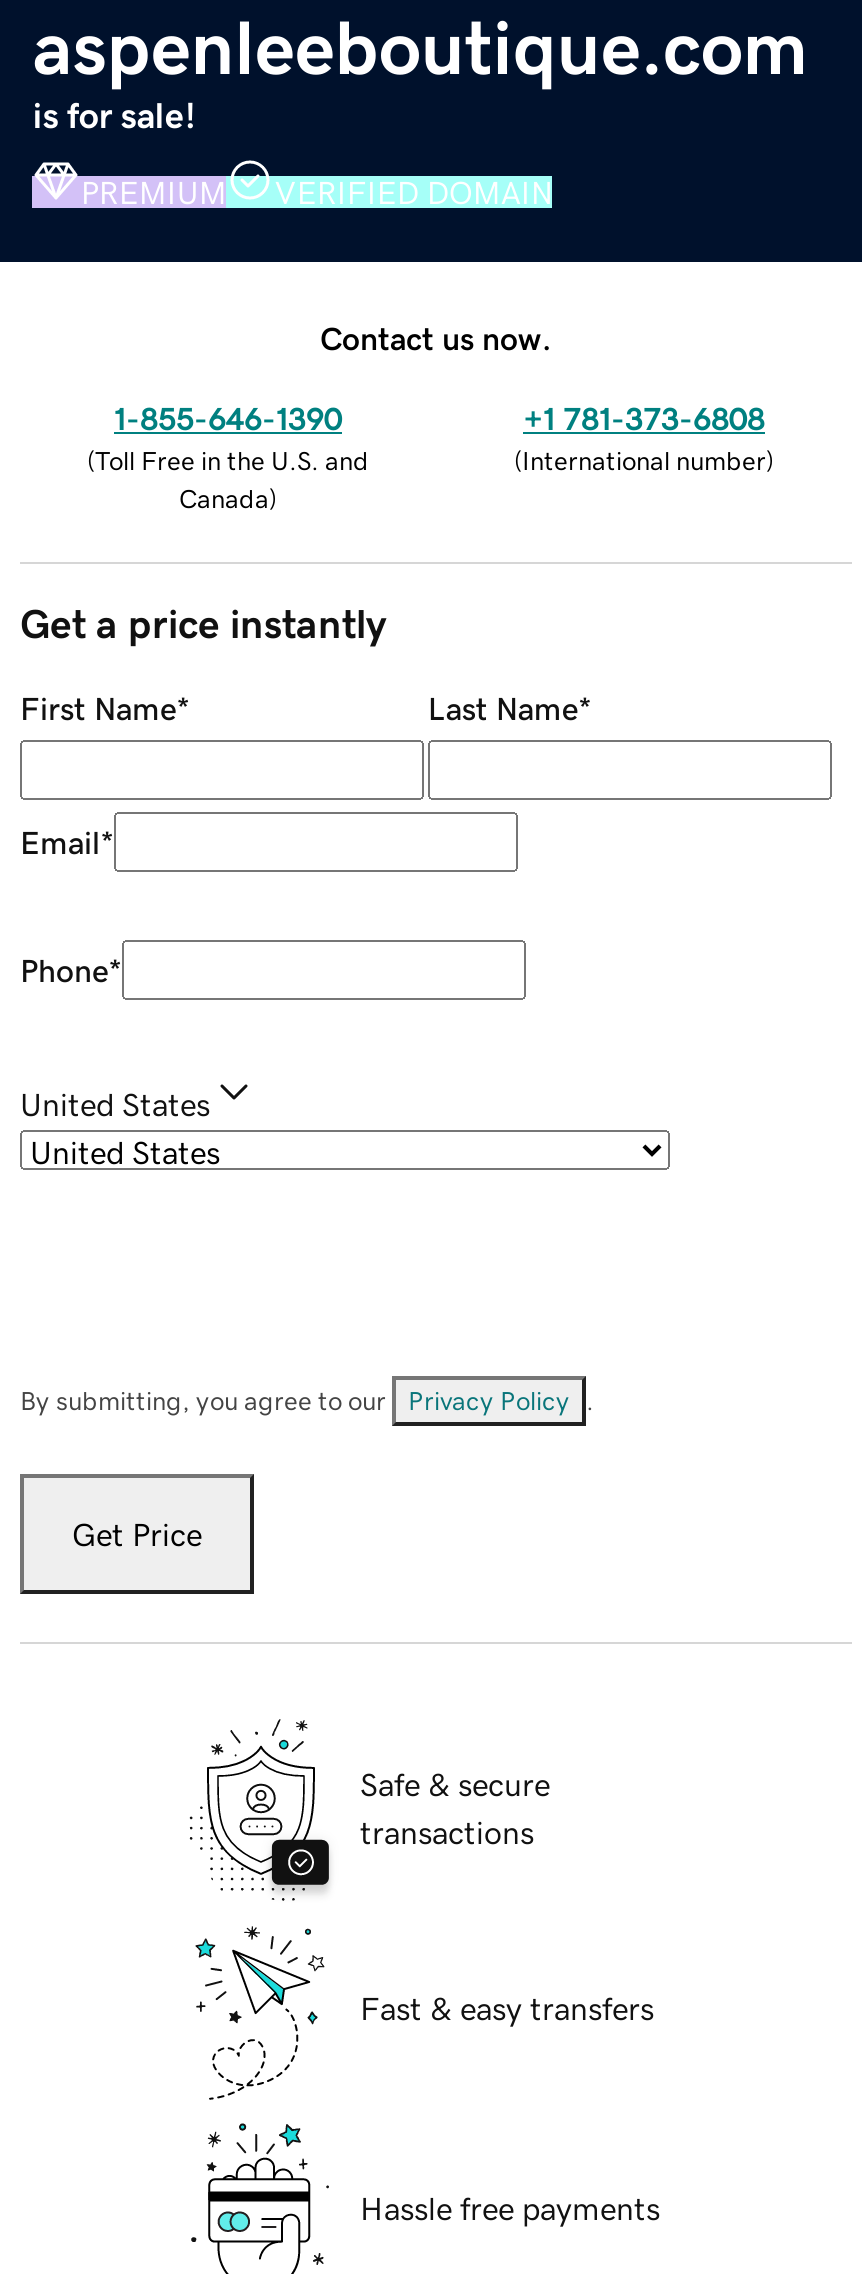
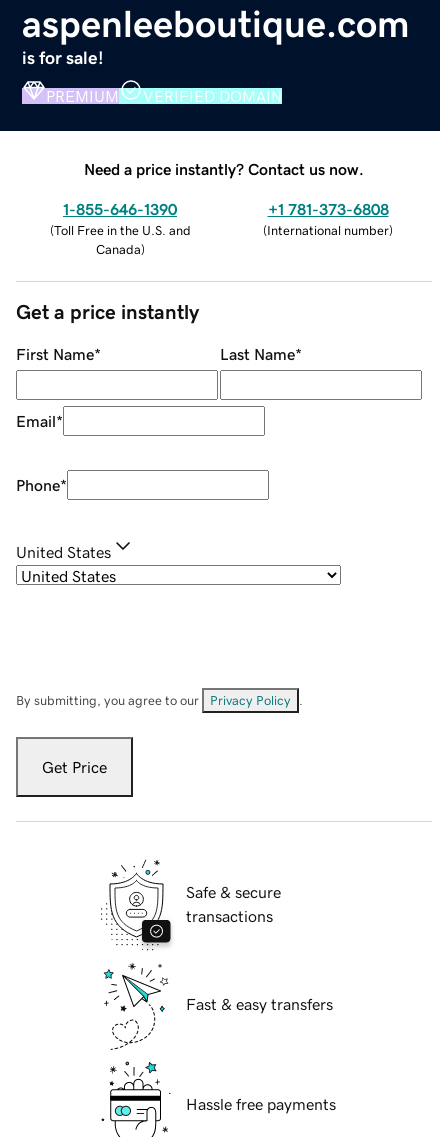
[320,321,552,353] Contact us now. -> [84,161,364,177] Need a price instantly? Contact us now.

